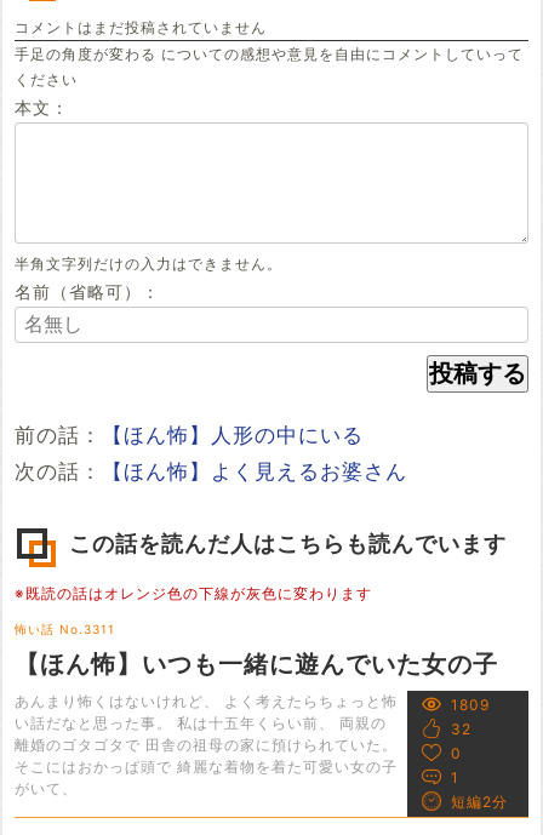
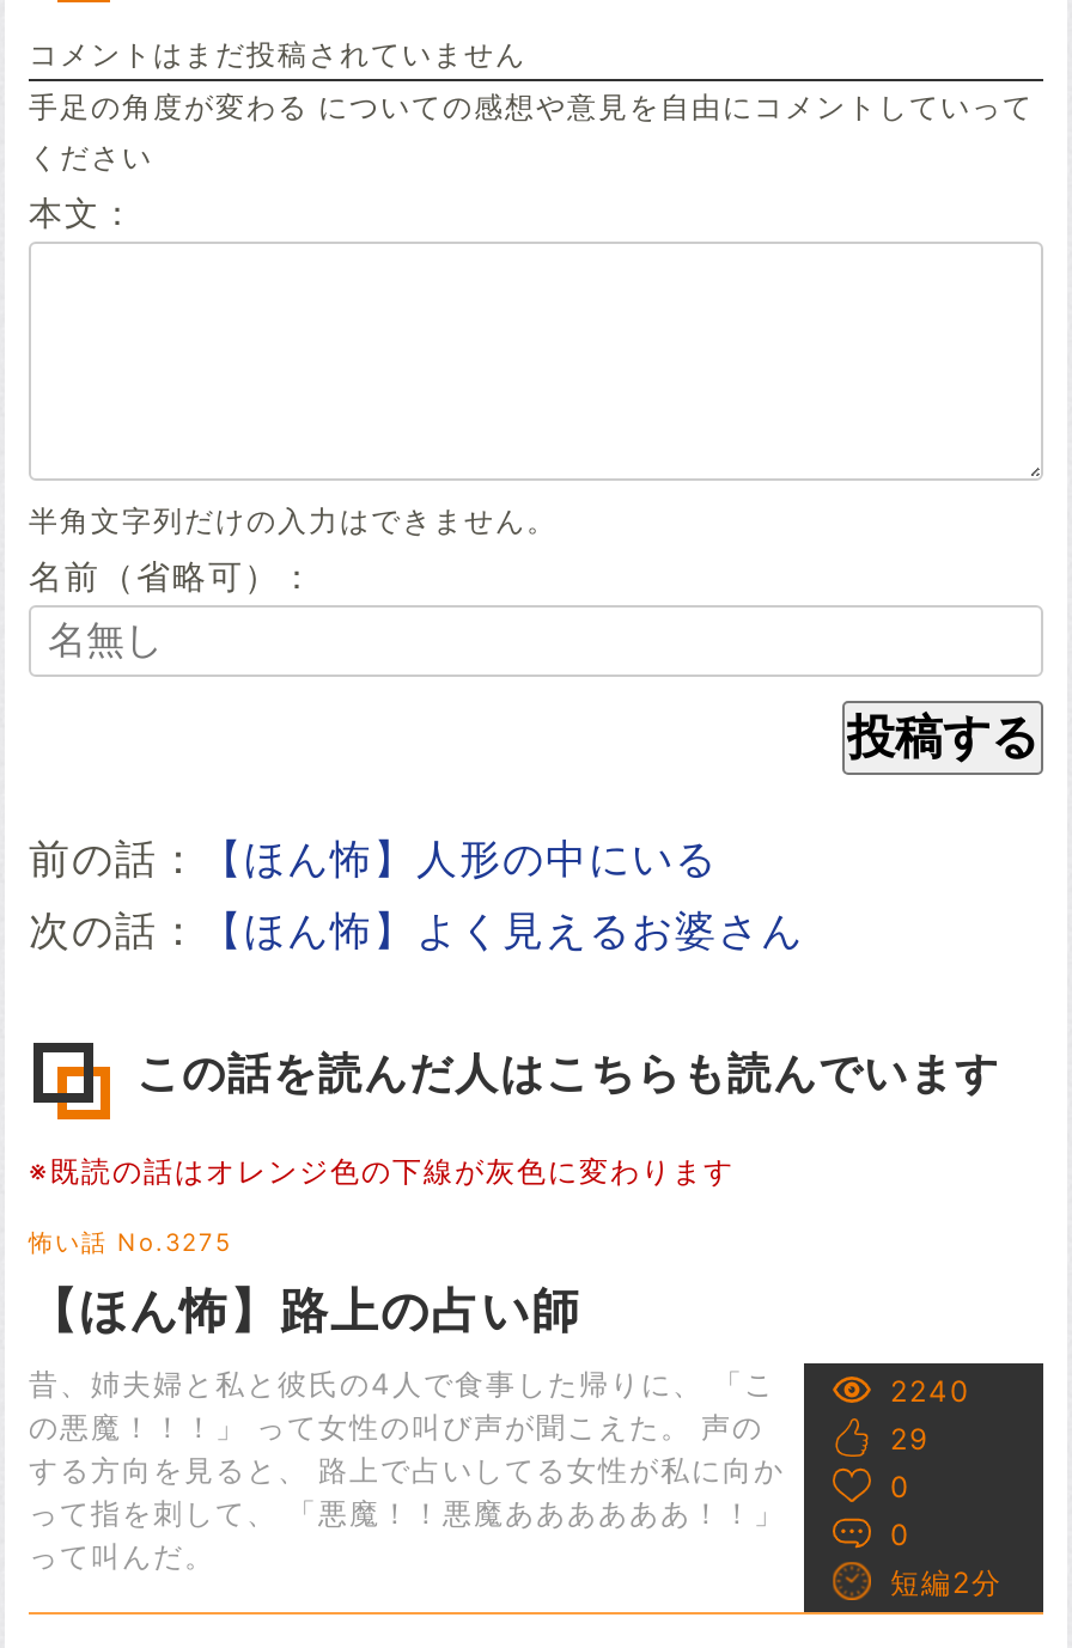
[15,621,115,636] 怖い話 No.3311 -> [29,1226,232,1255] 怖い話 No.3275
[15,649,498,678] 【ほん怖】いつも一緒に遊んでいた女の子 -> [29,1281,581,1338] 【ほん怖】路上の占い師
[15,691,398,797] あんまり怖くはないけれど、 よく考えたらちょっと怖 | い話だなと思った事。 私は十五年くらい前、 両親の | 離婚のゴタゴタで 田舎の祖母の家に預けられていた。 | そこにはおかっぱ頭で 綺麗な着物を着た可愛い女の子 | がいて、 -> [29,1365,785,1573] 昔、姉夫婦と私と彼氏の4人で食事した帰りに、 「こ | の悪魔！！！」 って女性の叫び声が聞こえた。 声の | する方向を見ると、 路上で占いしてる女性が私に向か | って指を刺して、 「悪魔！！悪魔ああああああ！！」 | って叫んだ。
[446,695,490,737] 1809 | 32 -> [881,1372,971,1455] 2240 | 29
[446,768,459,786] 1 -> [881,1515,912,1551] 0

